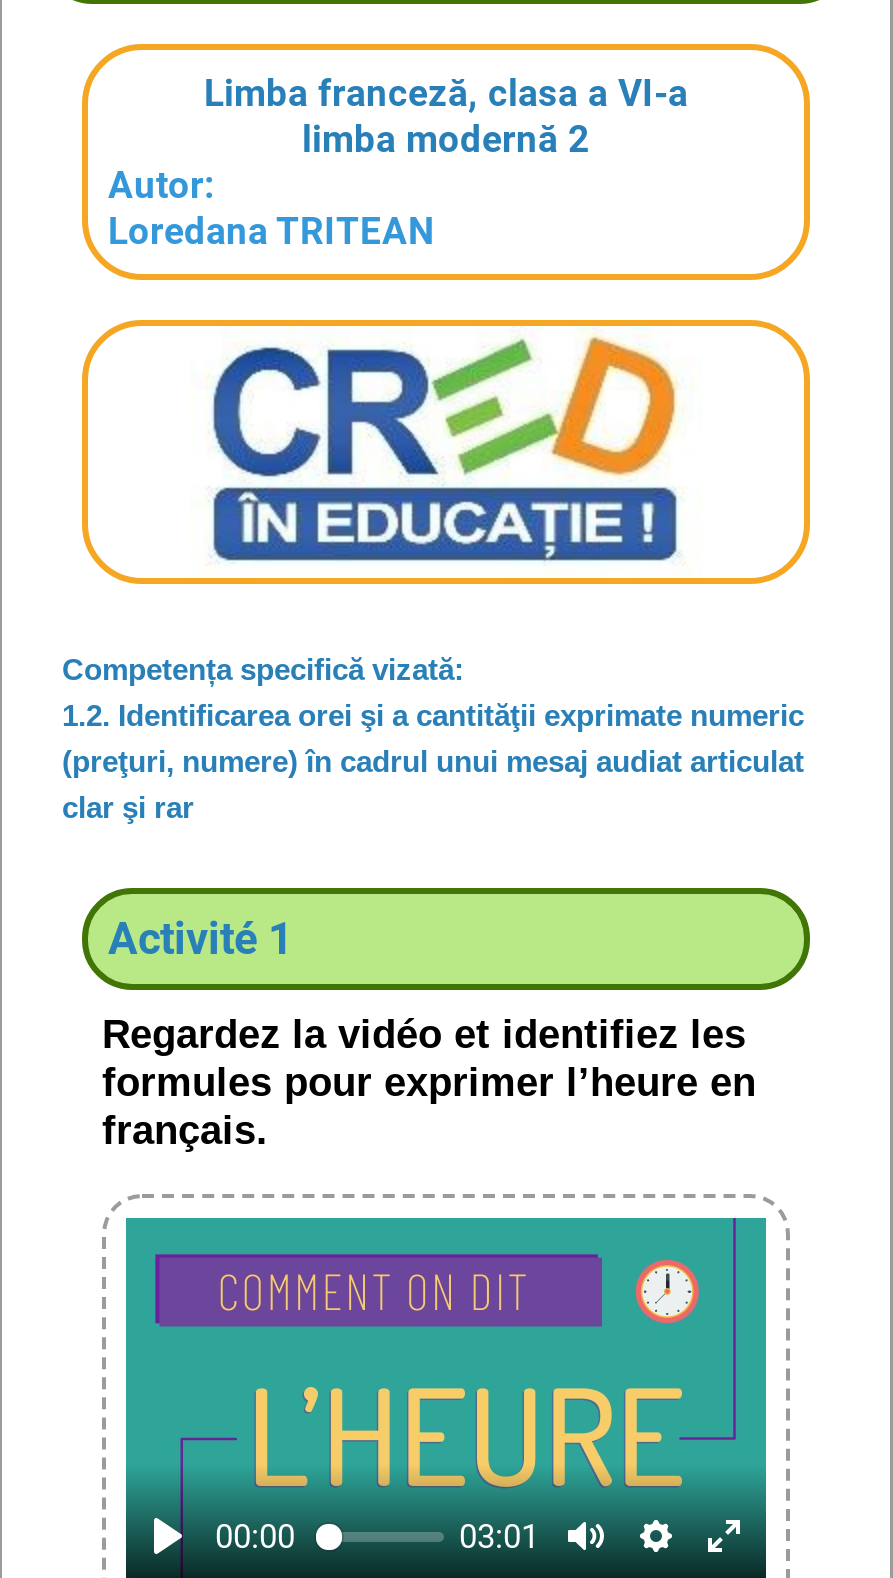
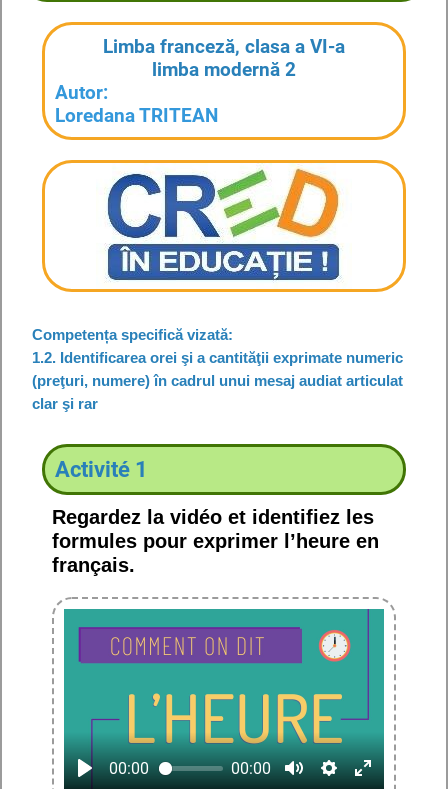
[459,1517,539,1555] 03:01 -> [230,758,270,777] 00:00

